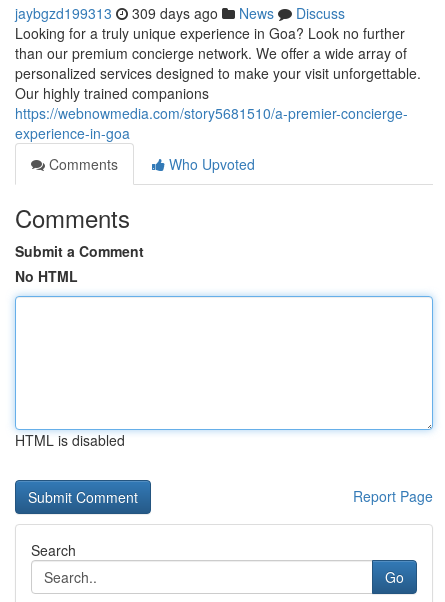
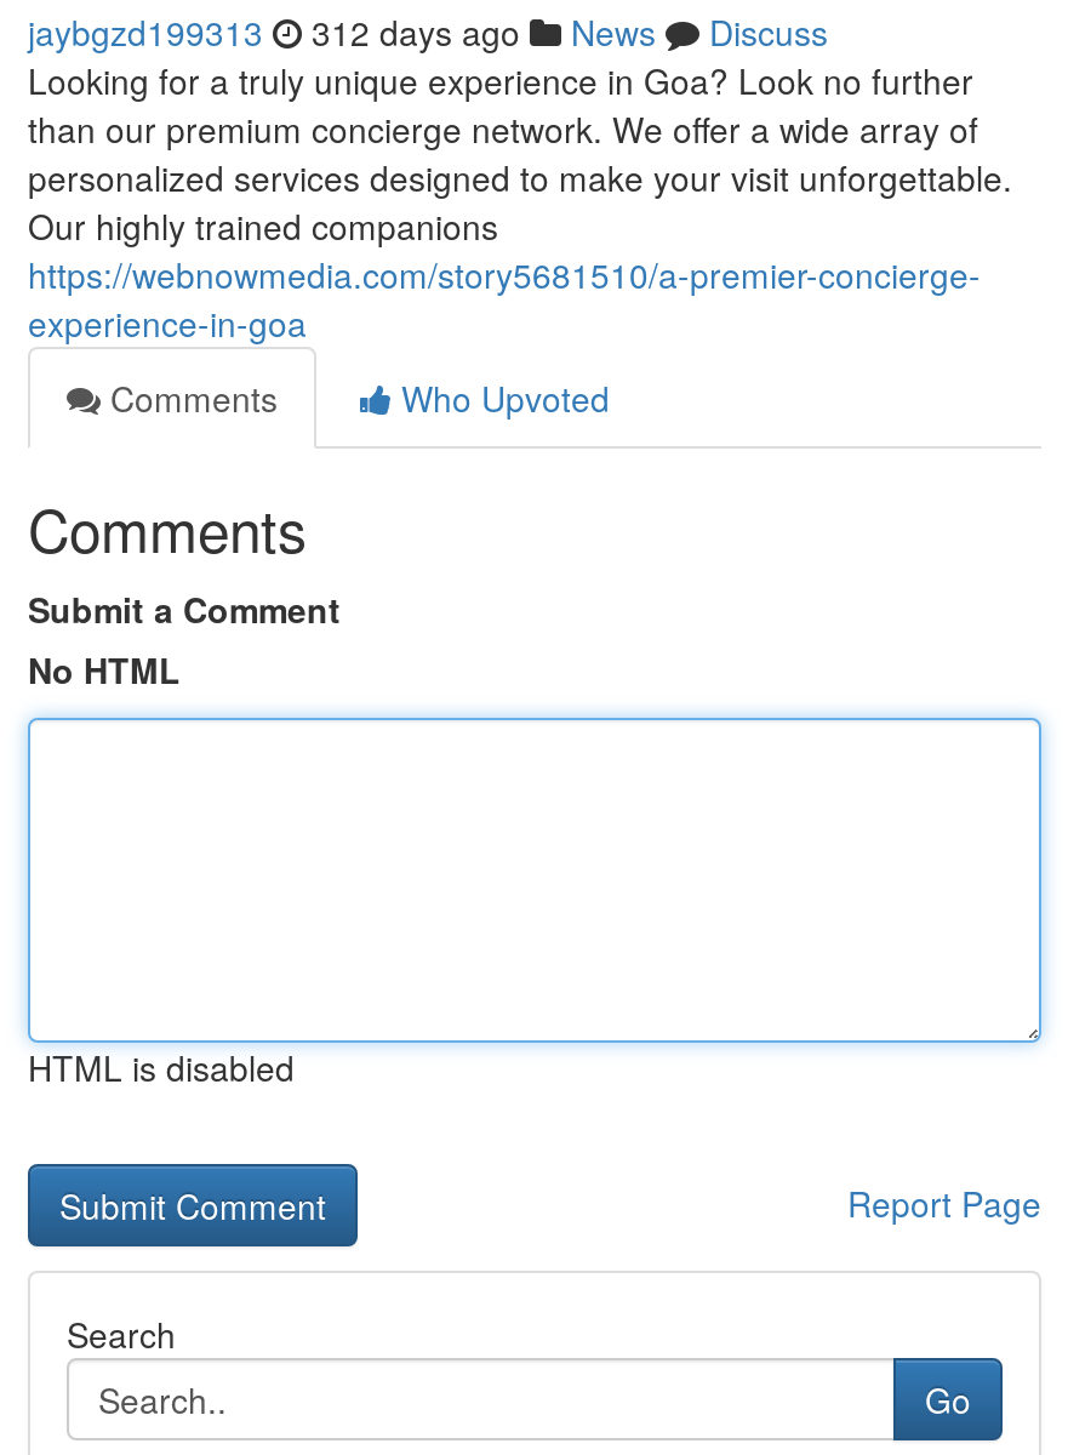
[15,3,345,23] jaybgzd199313 309 days ago News Discuss -> [28,7,828,56] jaybgzd199313 312 days ago News Discuss

